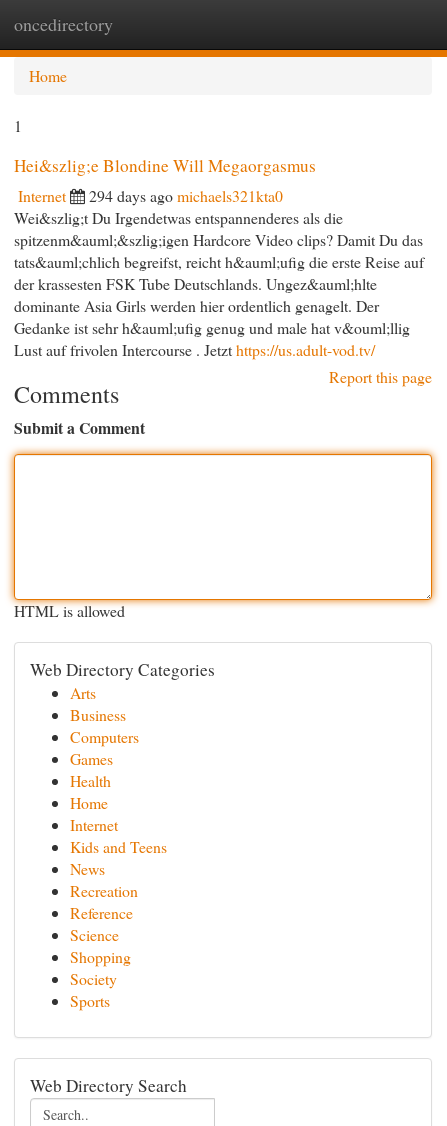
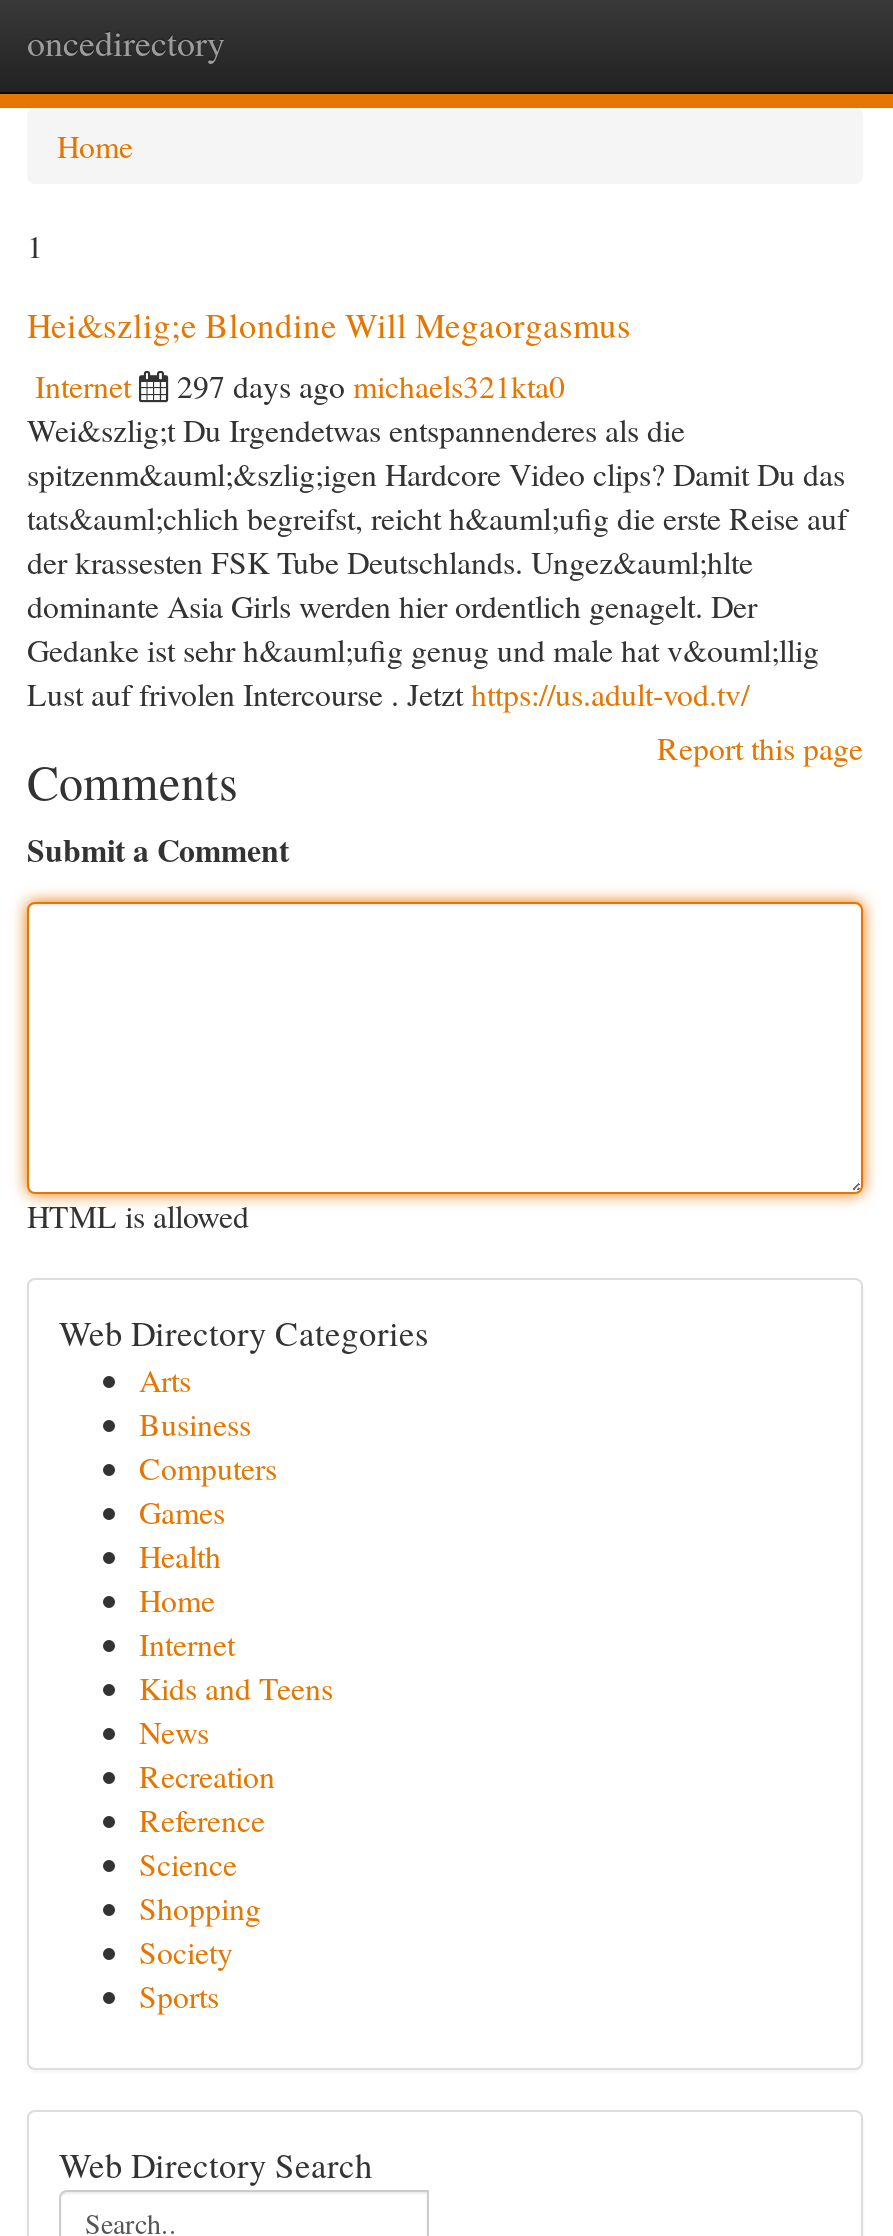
[89,185,283,206] 294 days ago michaels321kta0 -> [177,364,565,406] 297 days ago michaels321kta0

